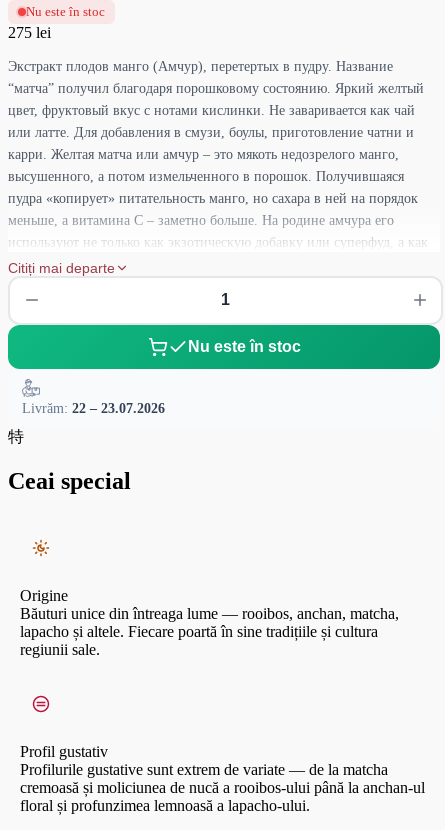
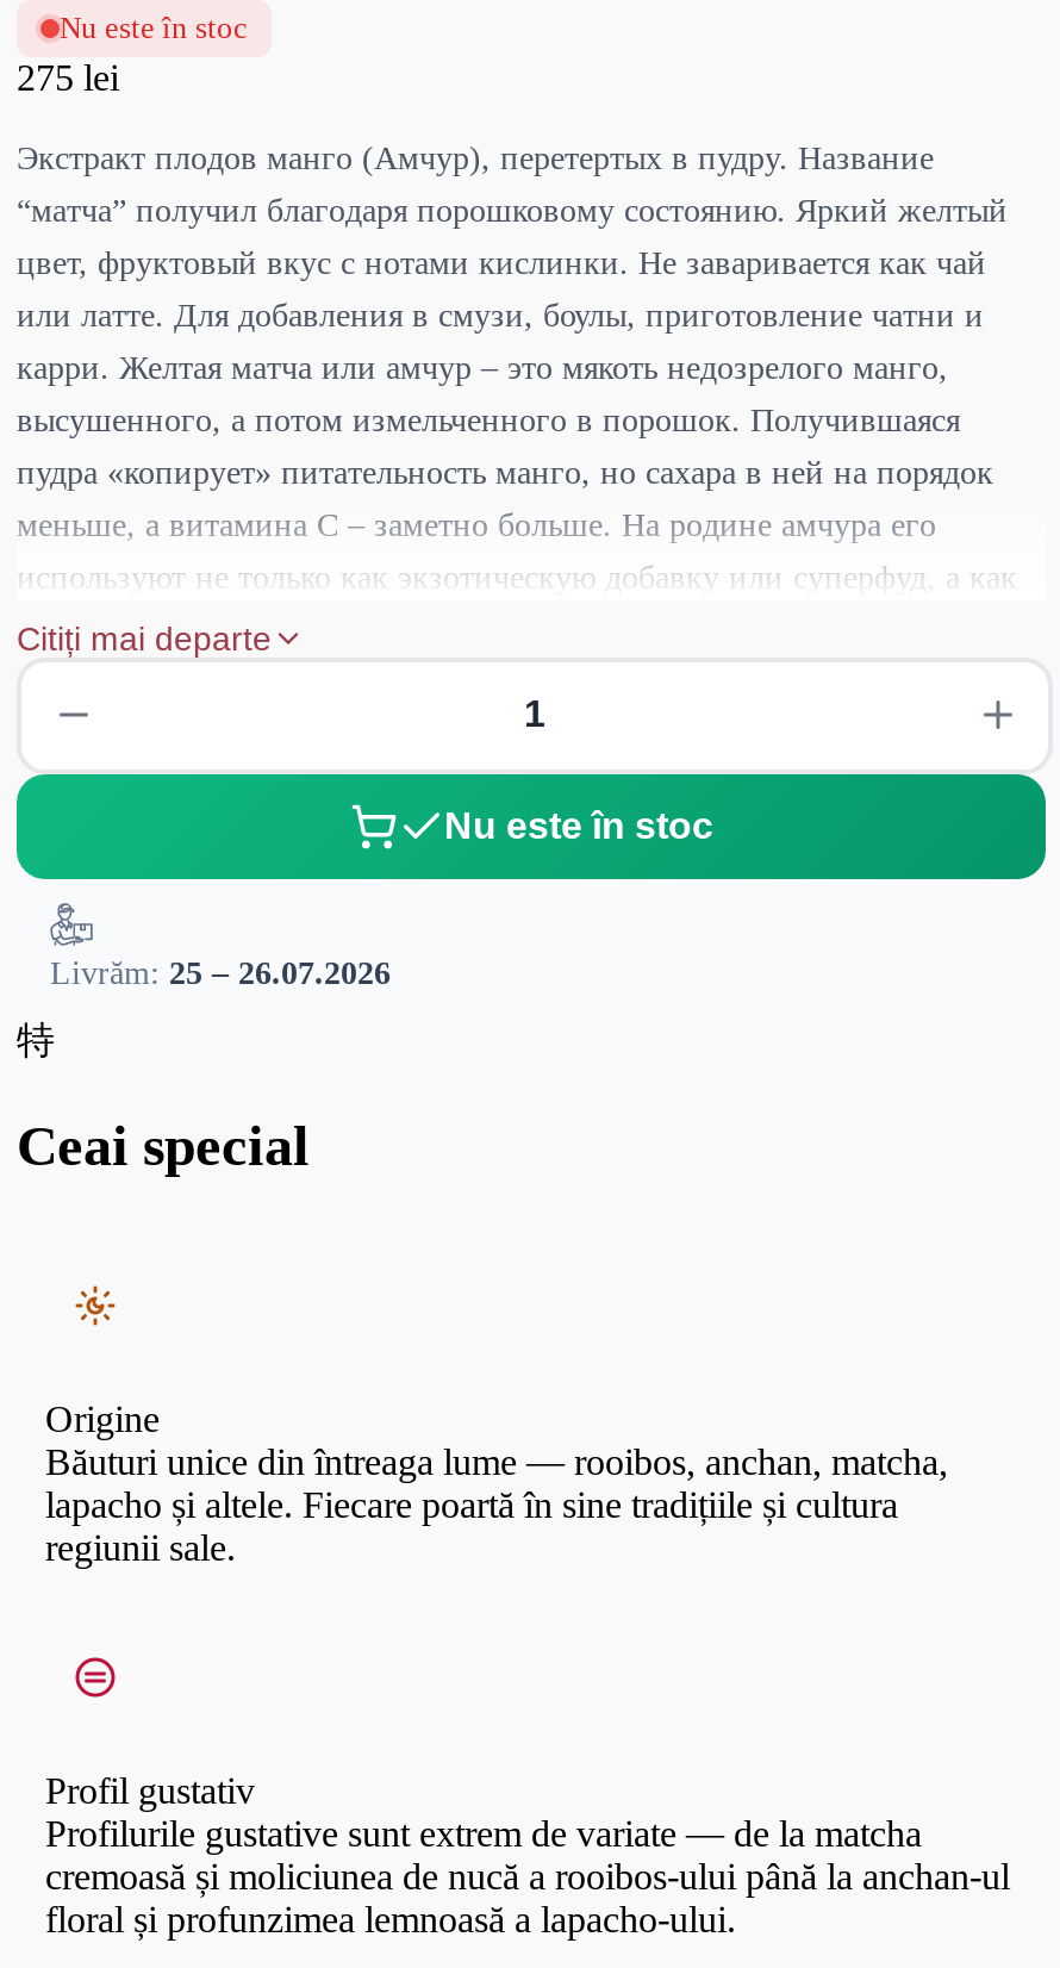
[22,401,165,416] Livrăm: 22 – 23.07.2026 -> [50,955,391,991] Livrăm: 25 – 26.07.2026

